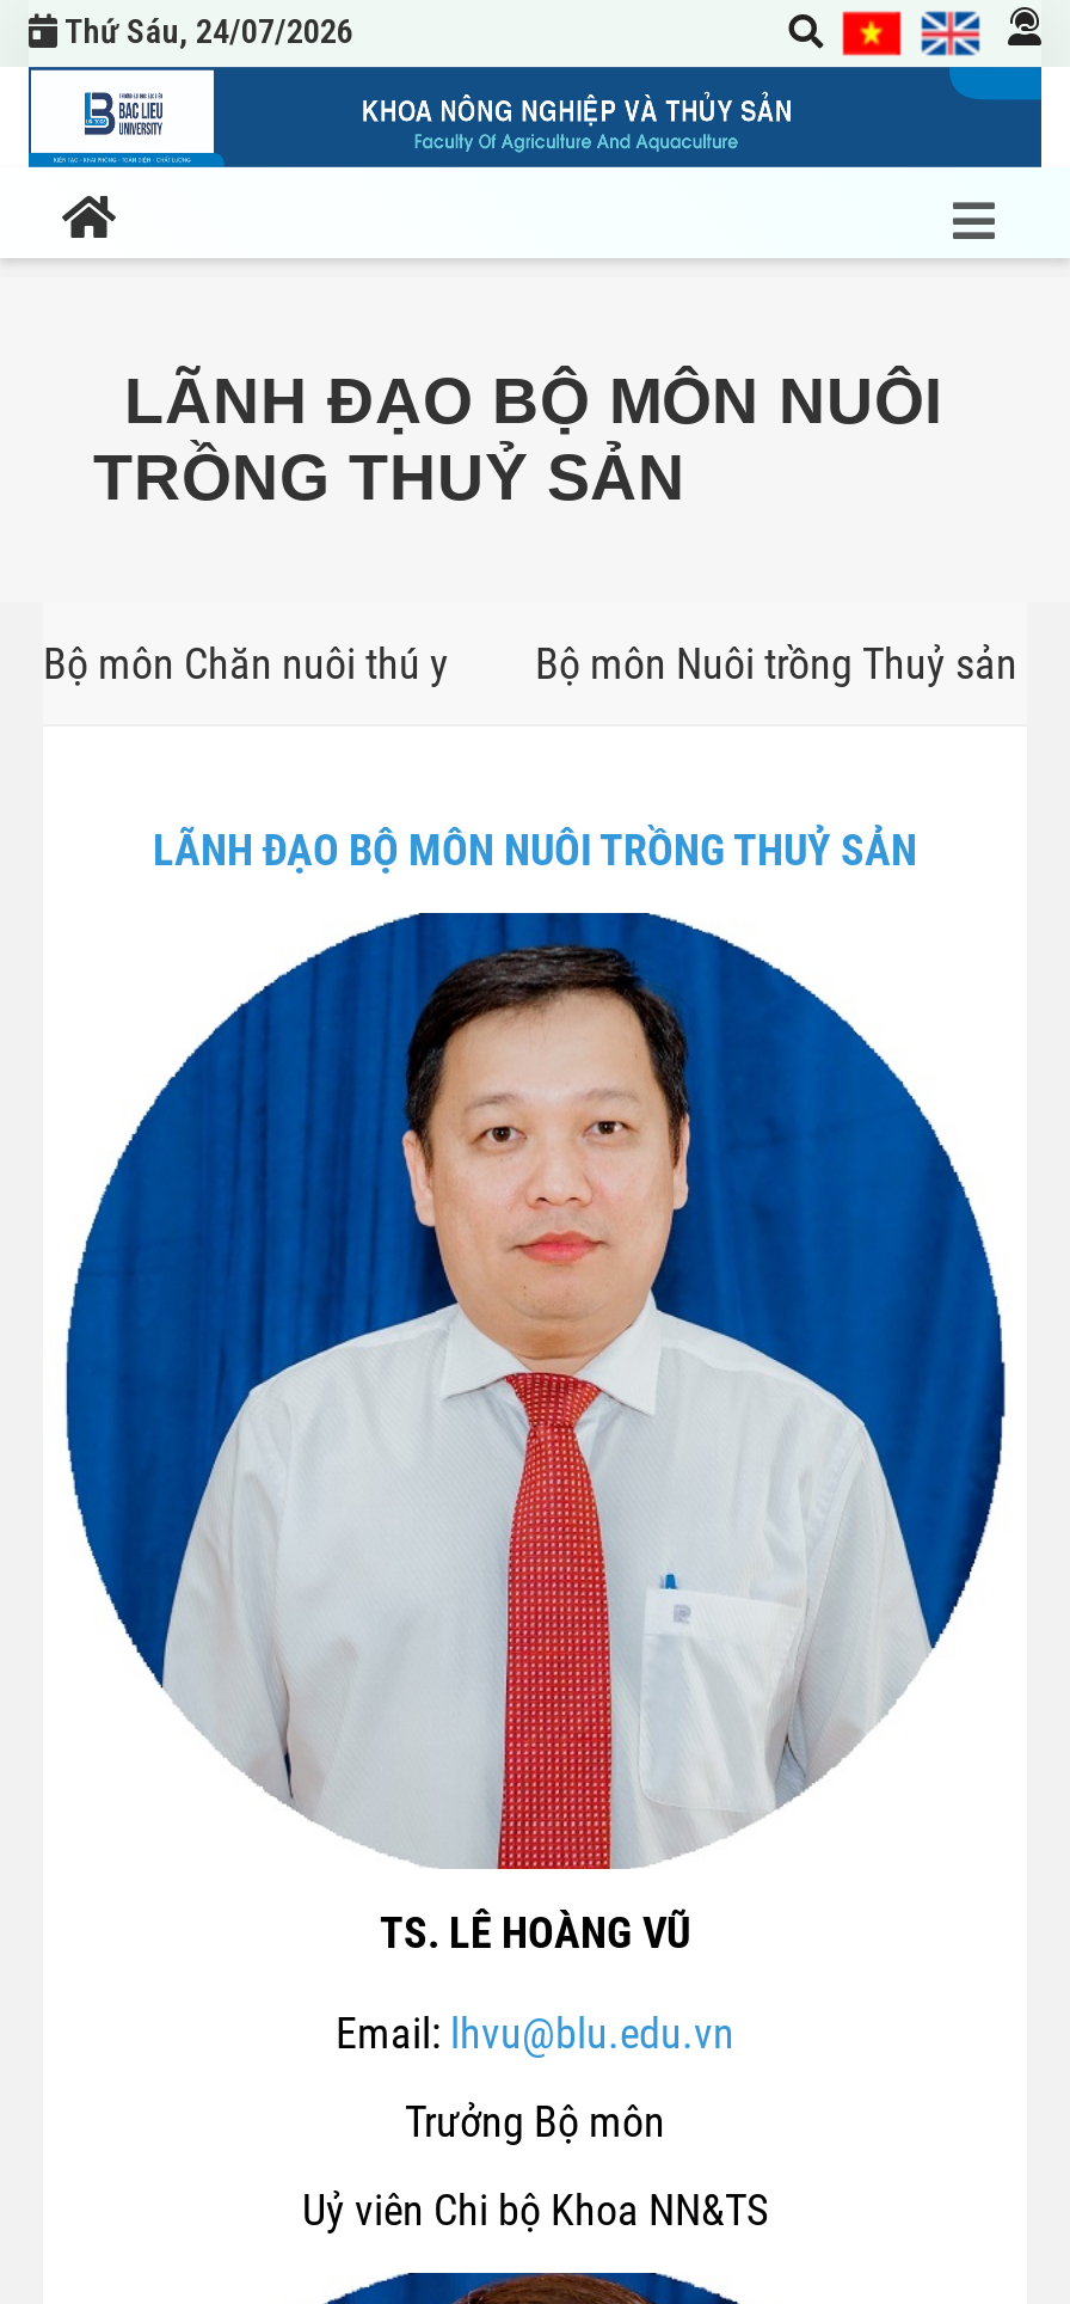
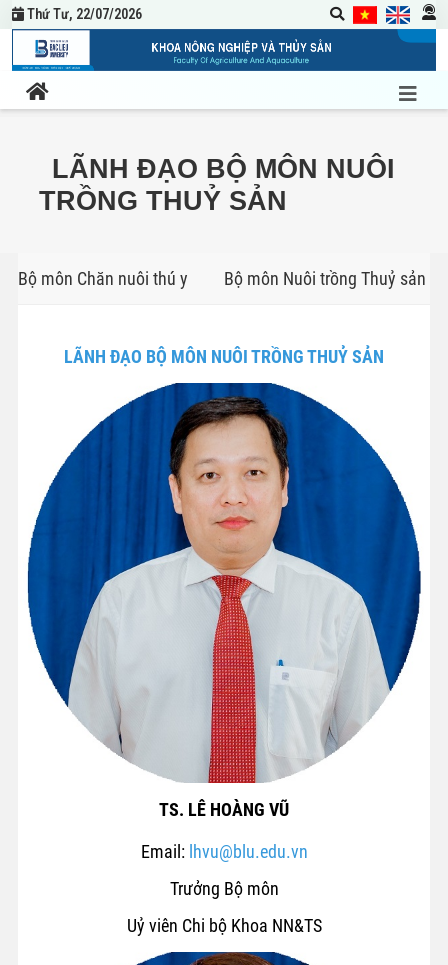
[57,12,353,50] Thứ Sáu, 24/07/2026 -> [24,6,142,22] Thứ Tư, 22/07/2026

